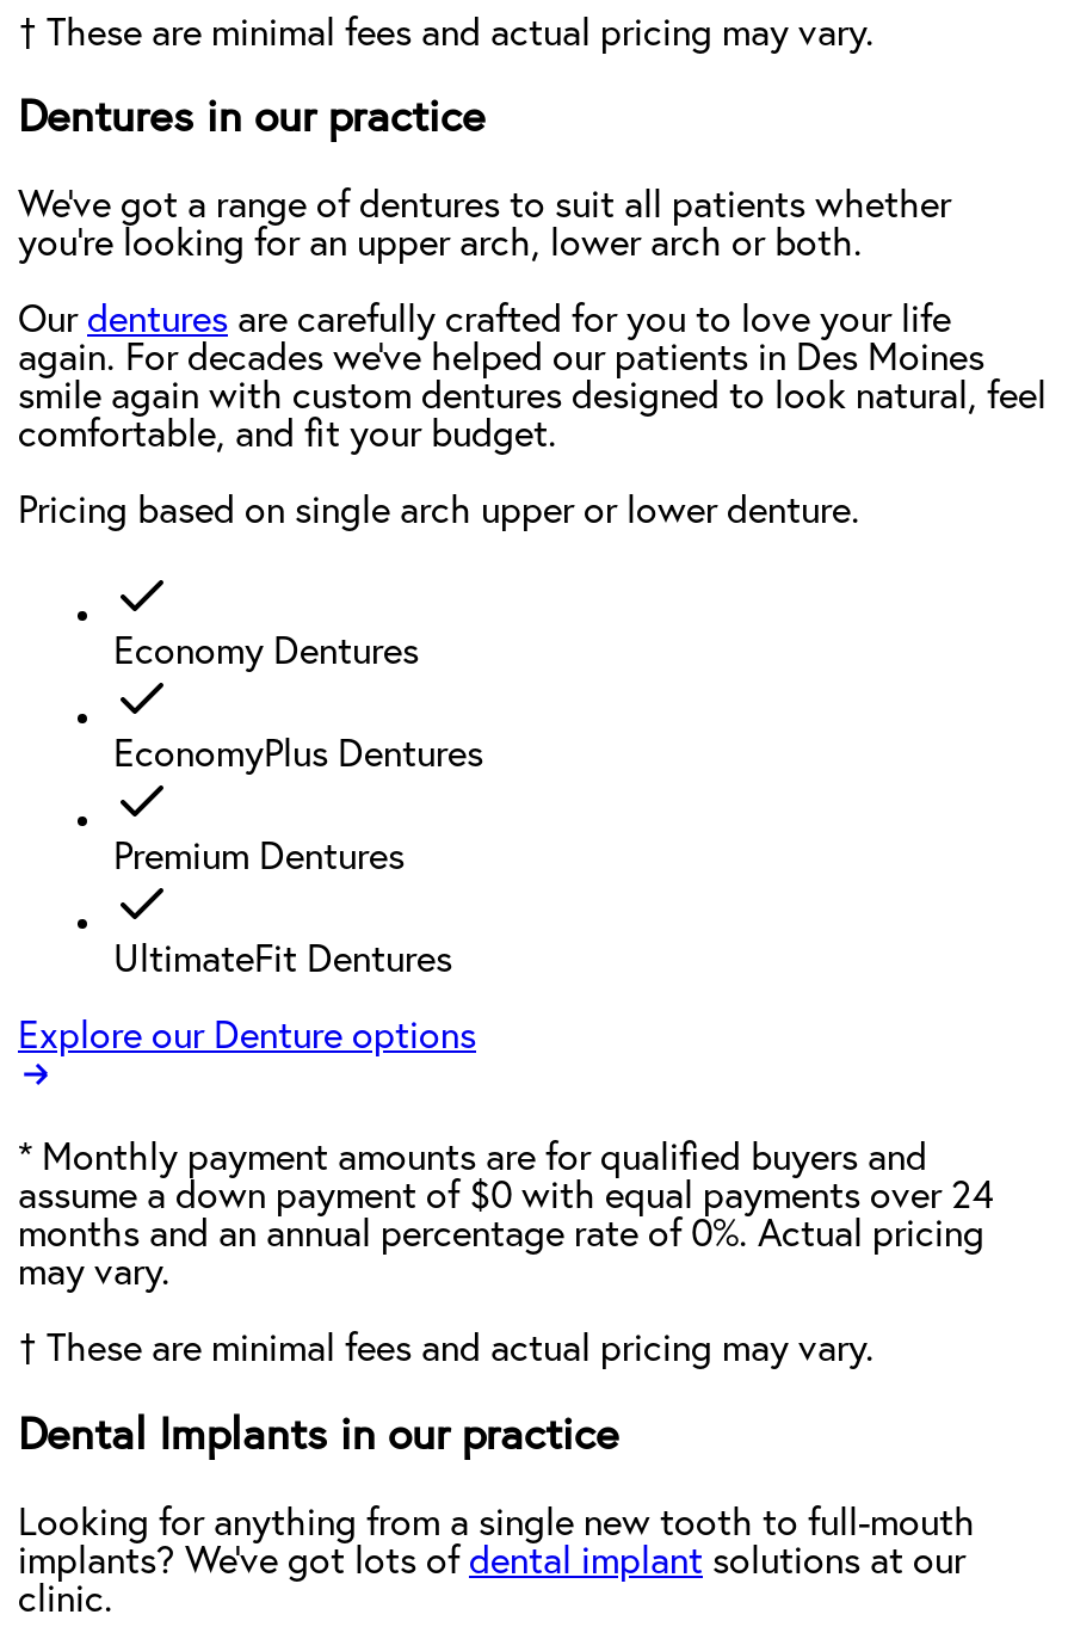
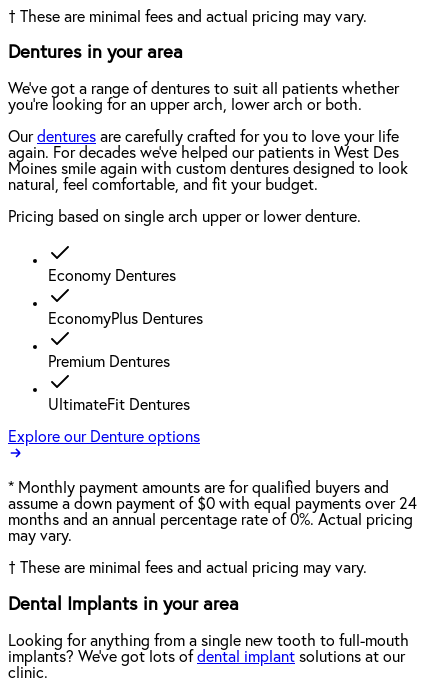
[18,96,486,142] Dentures in our practice -> [8,43,183,62] Dentures in your area
[18,339,1047,454] again. For decades we've helped our patients in Des Moines | smile again with custom dentures designed to look natural, feel | comfortable, and fit your budget. -> [8,145,408,193] again. For decades we've helped our patients in West Des | Moines smile again with custom dentures designed to look | natural, feel comfortable, and fit your budget.
[18,1413,619,1458] Dental Implants in our practice -> [8,595,239,614] Dental Implants in your area

